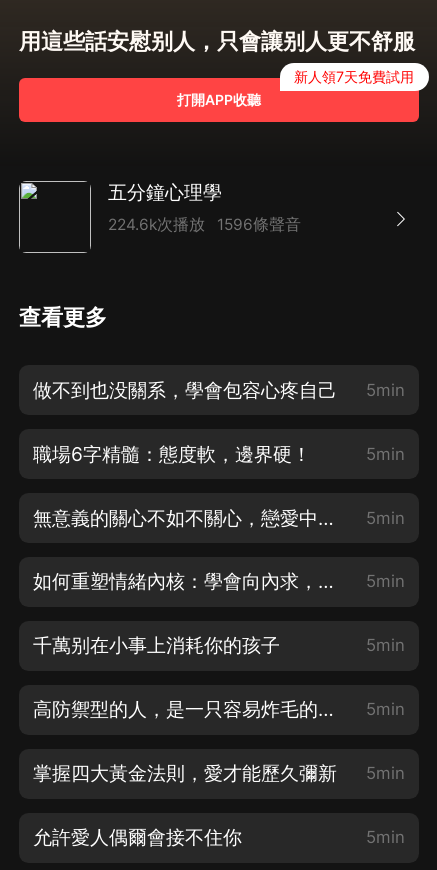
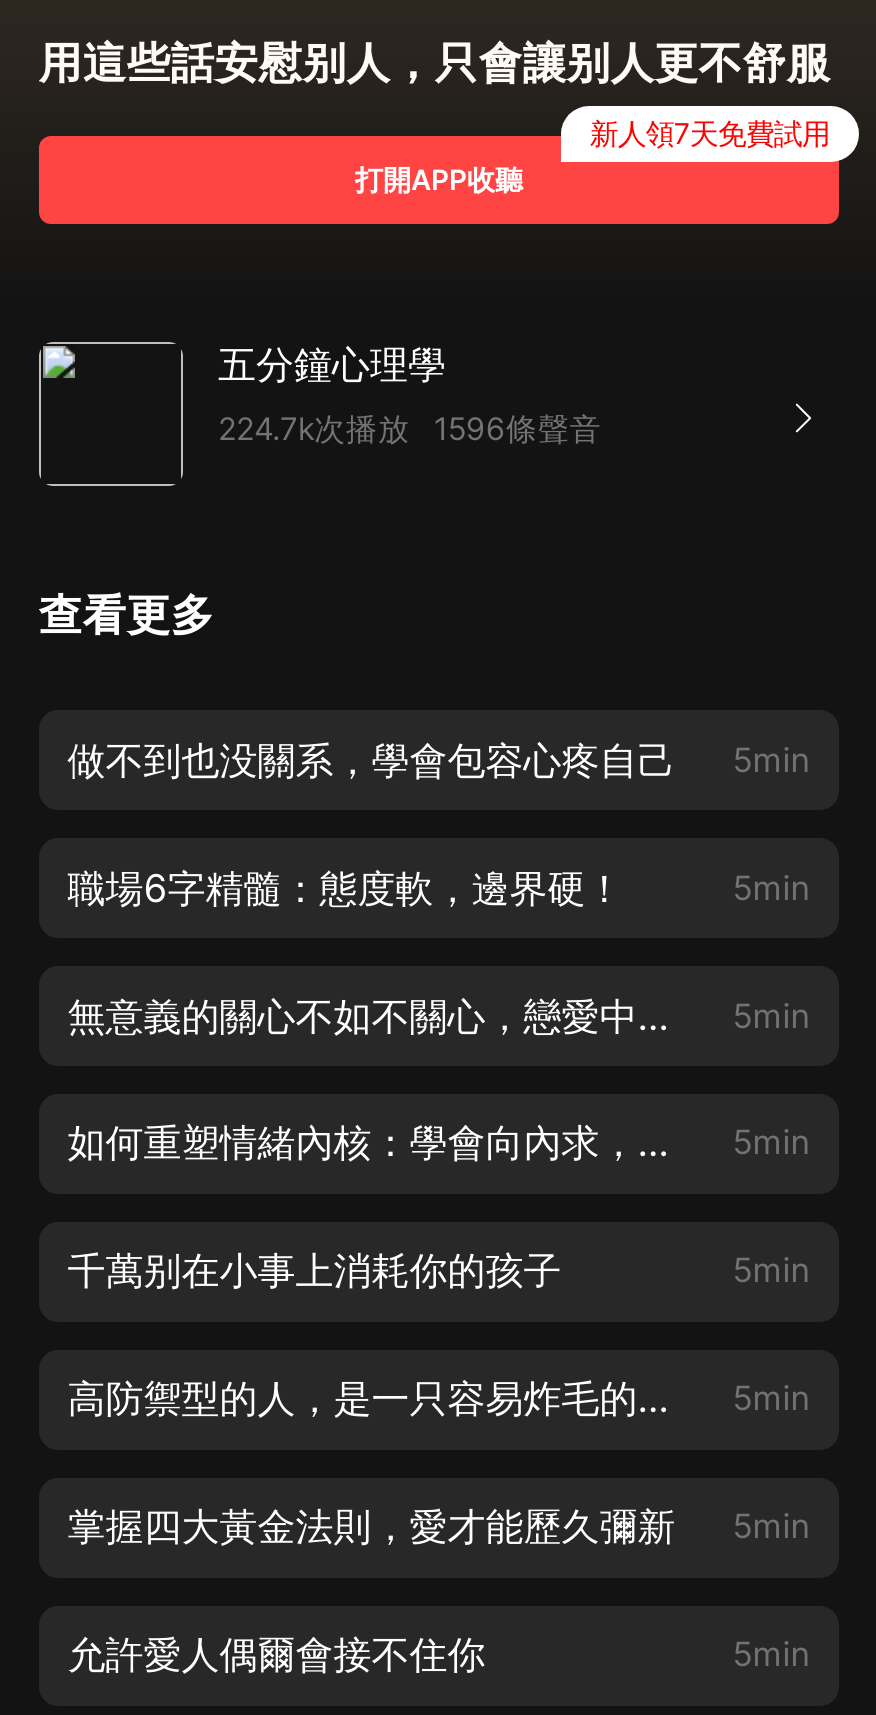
[108,215,301,234] 224.6k次播放 1596條聲音 -> [218,411,602,449] 224.7k次播放 1596條聲音

